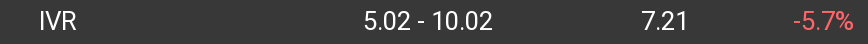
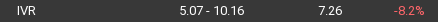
[363,7,493,37] 5.02 - 10.02 -> [179,3,244,18] 5.07 - 10.16
[641,7,689,37] 7.21 -> [318,3,342,18] 7.26
[793,7,855,37] -5.7% -> [394,3,425,18] -8.2%

